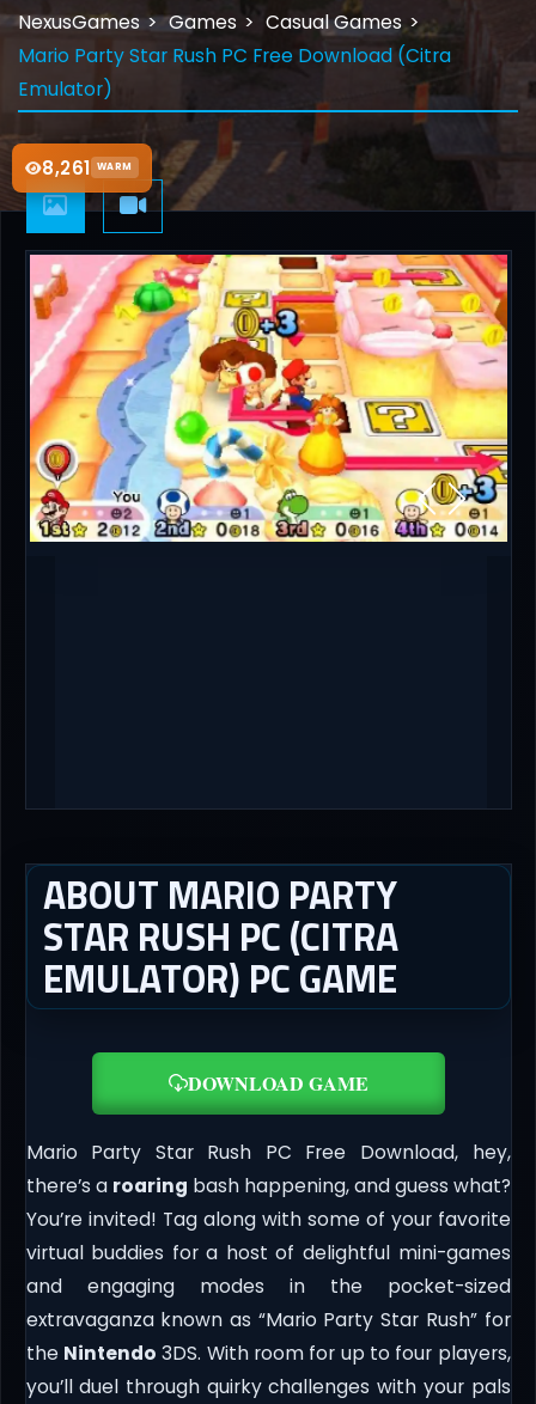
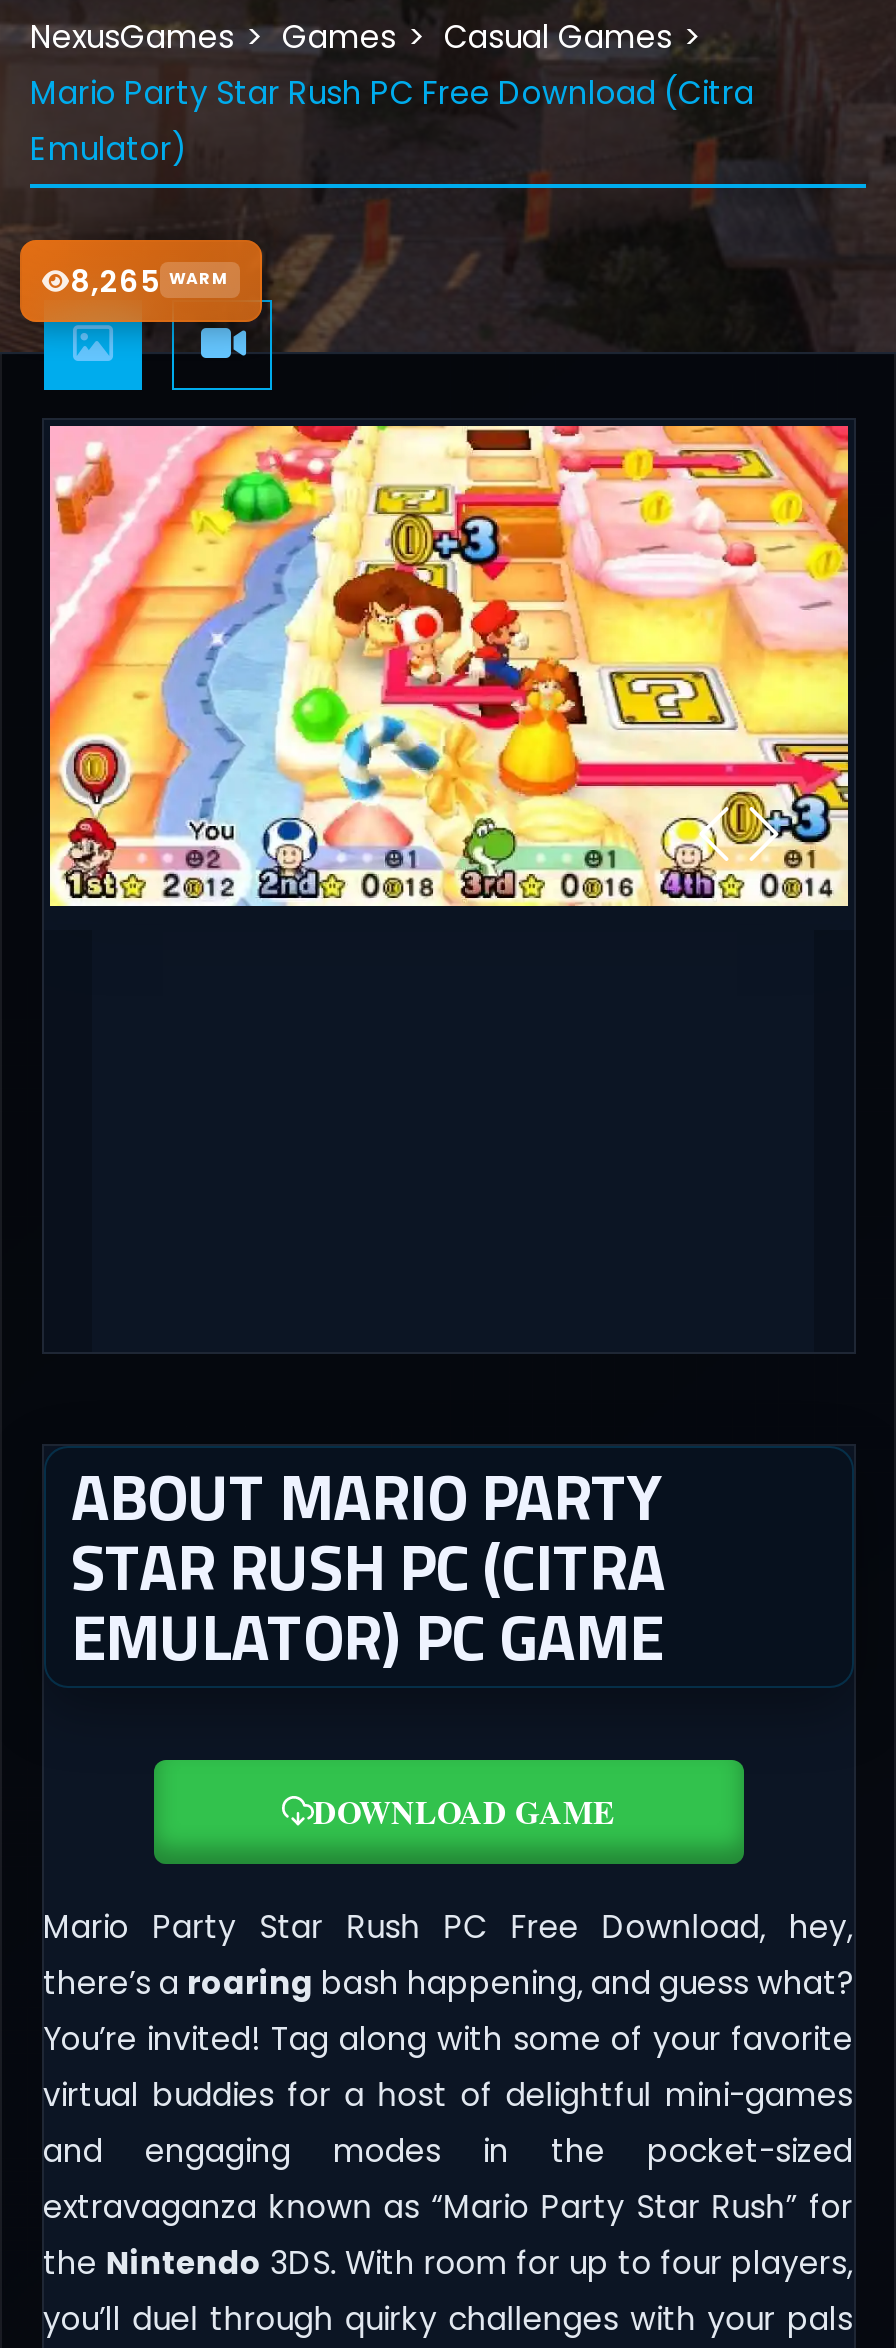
[42,155,132,181] 8,261 WARM -> [70,260,229,302] 8,265 WARM

